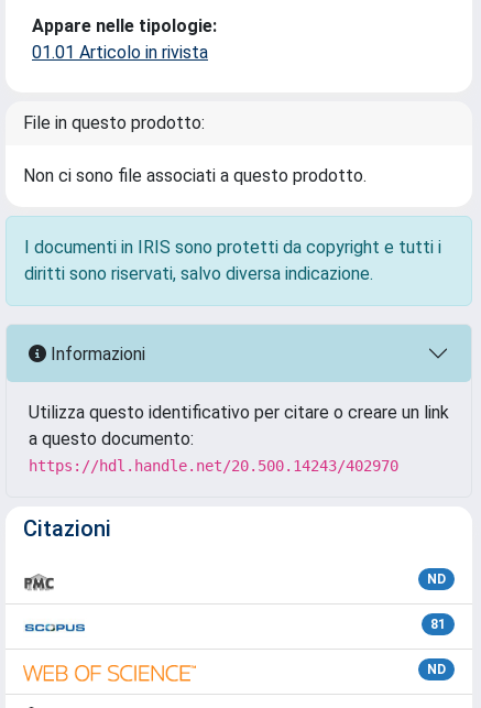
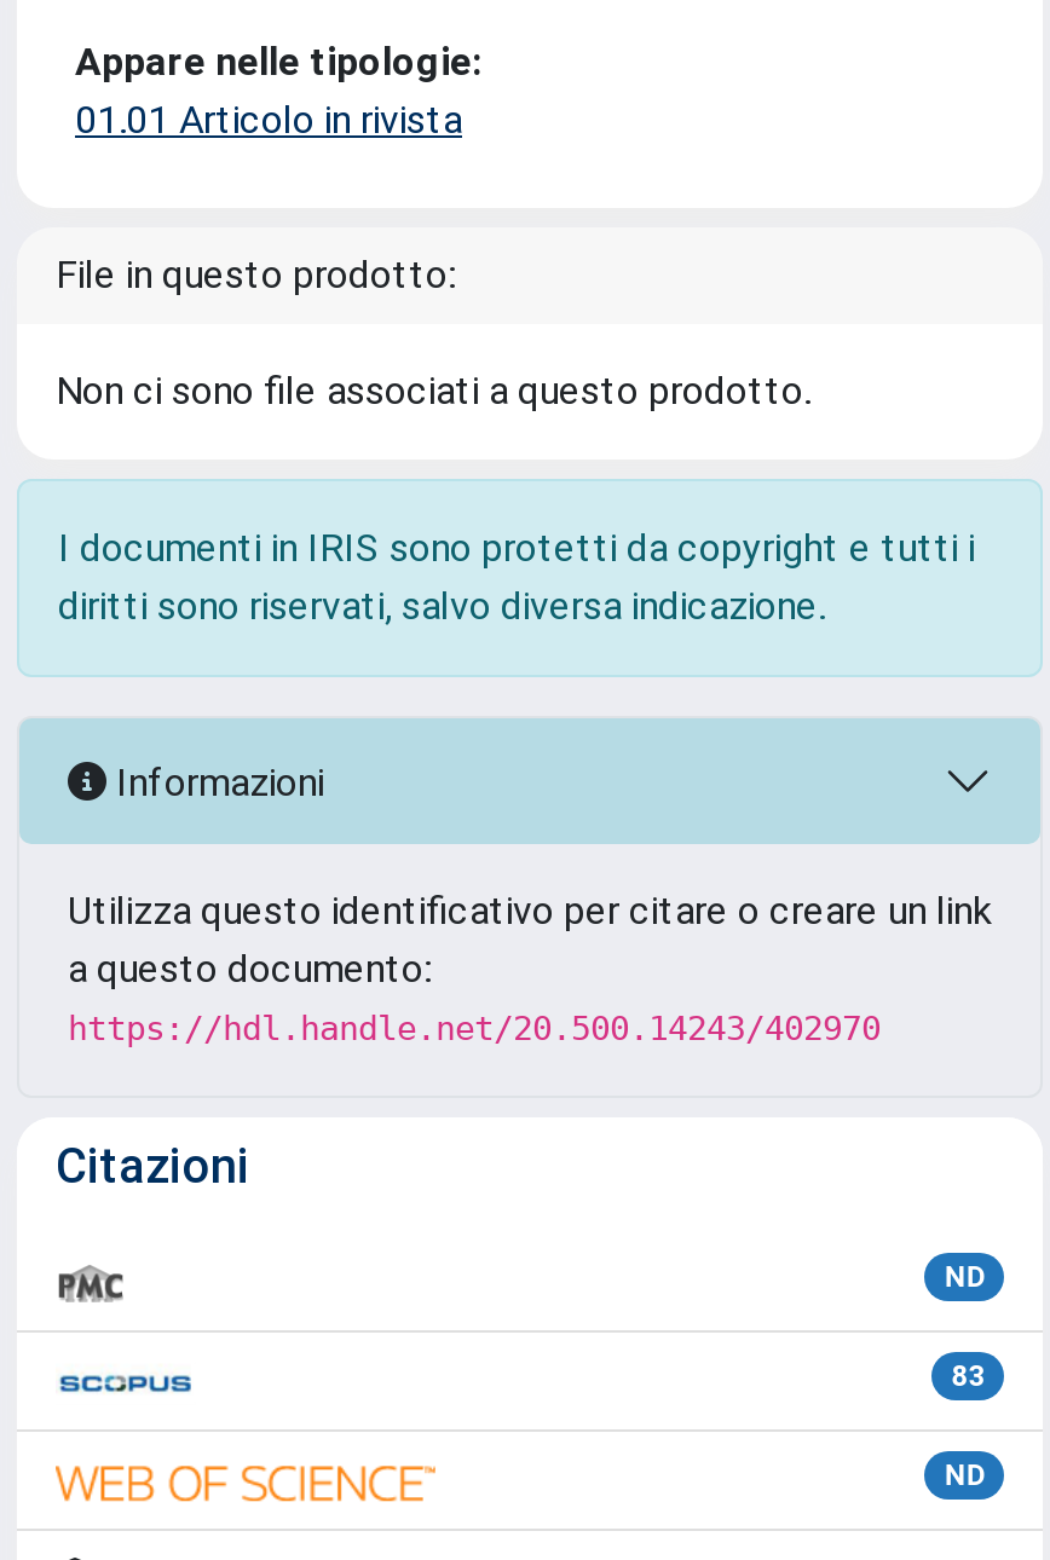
[431,617,446,632] 81 -> [951,1360,985,1394] 83

